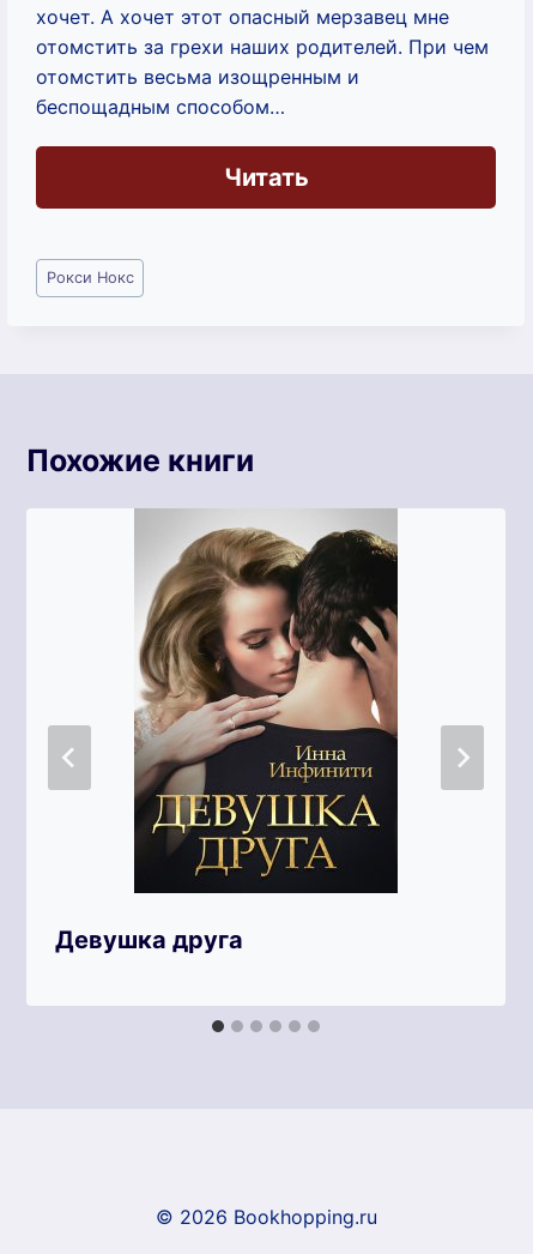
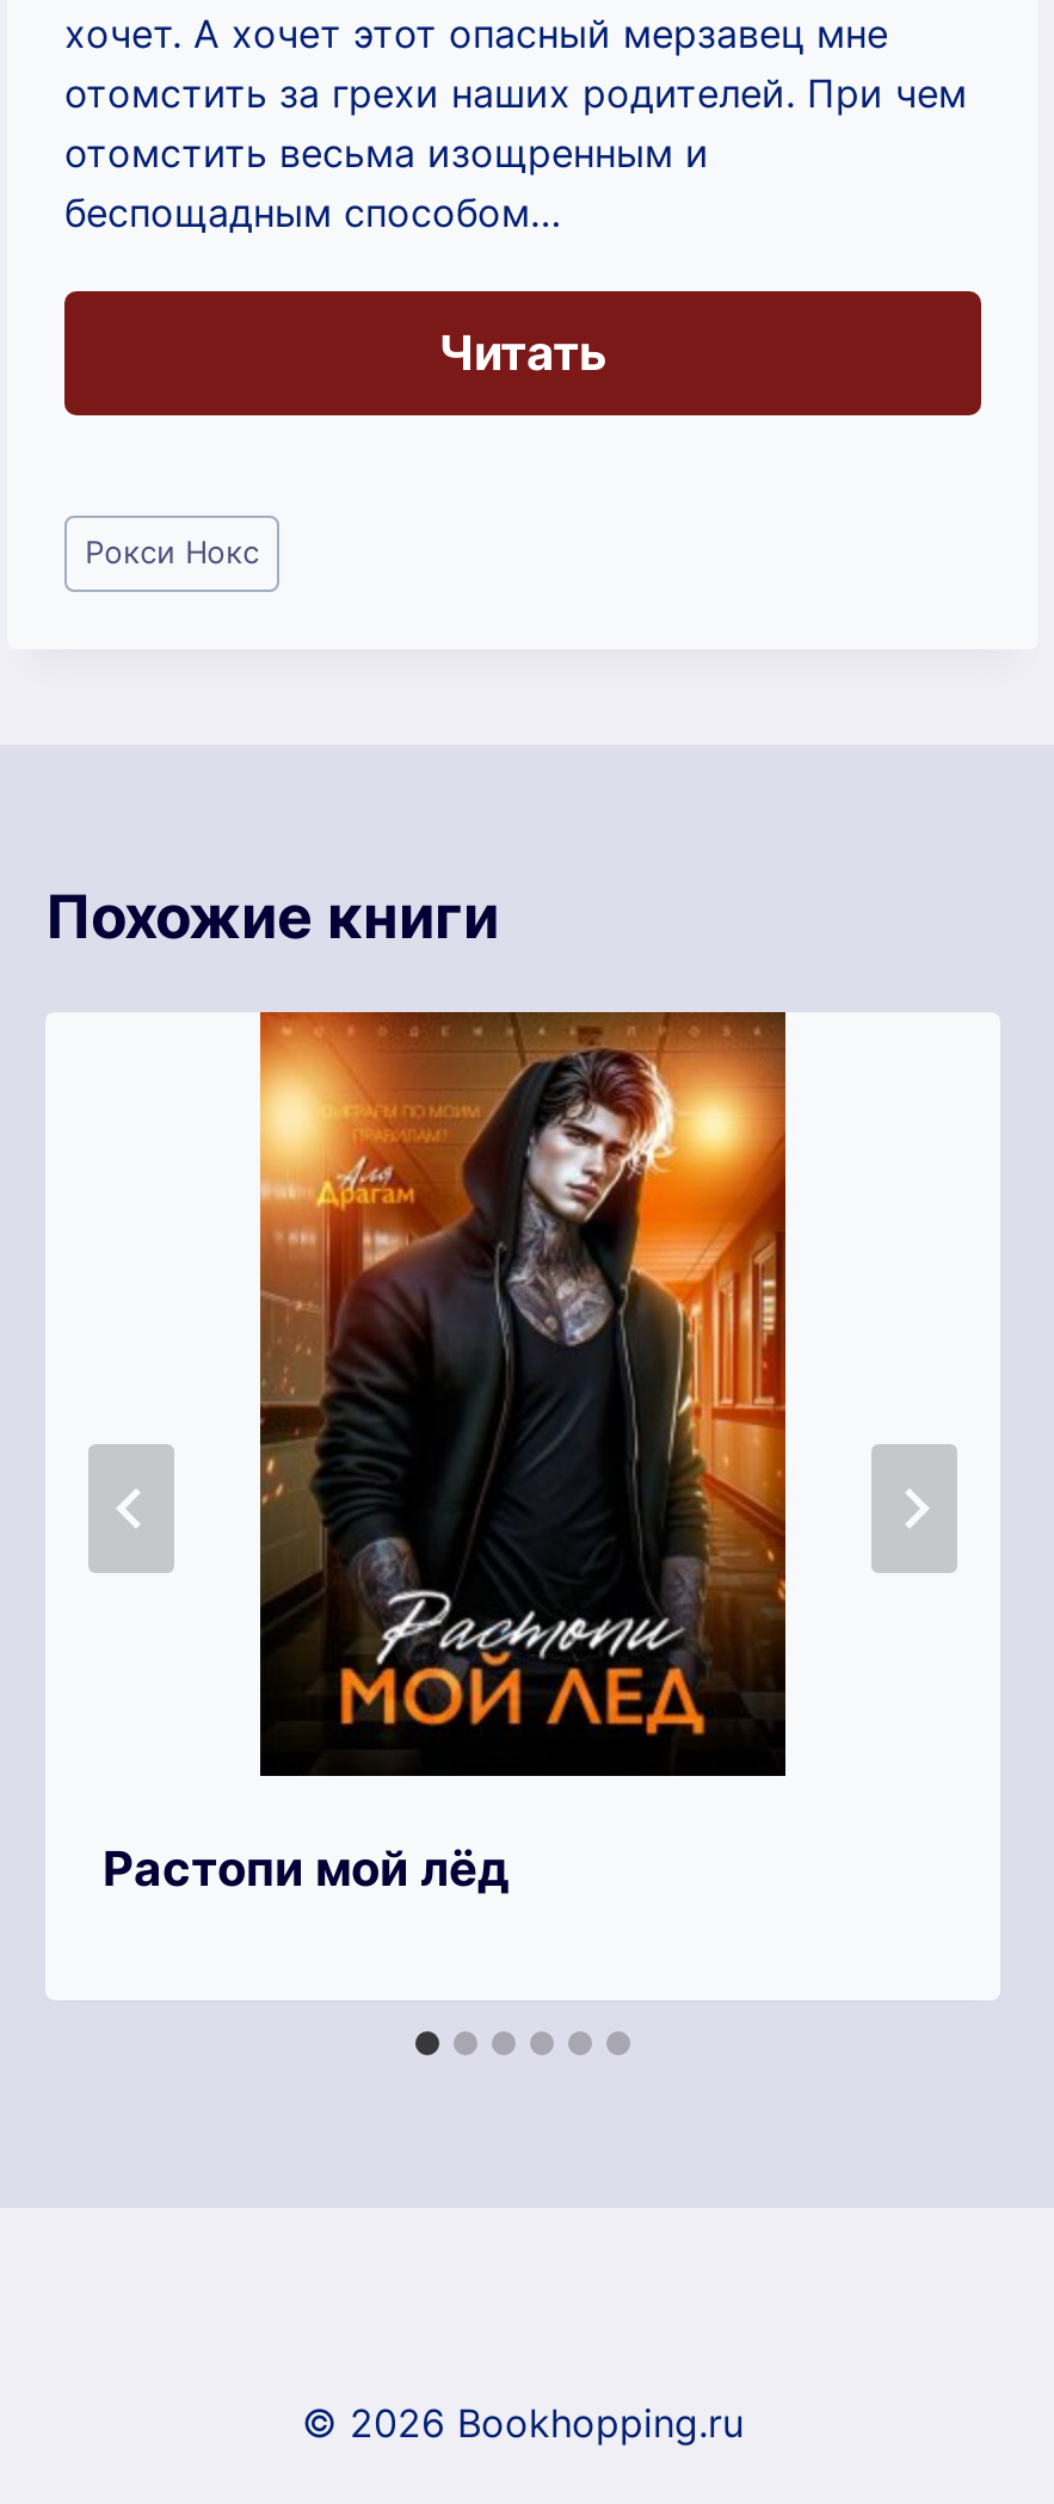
[134,508,399,878] [image] -> [258,1010,788,1745] [image]
[55,926,243,954] Девушка друга -> [103,1841,508,1898] Растопи мой лёд

